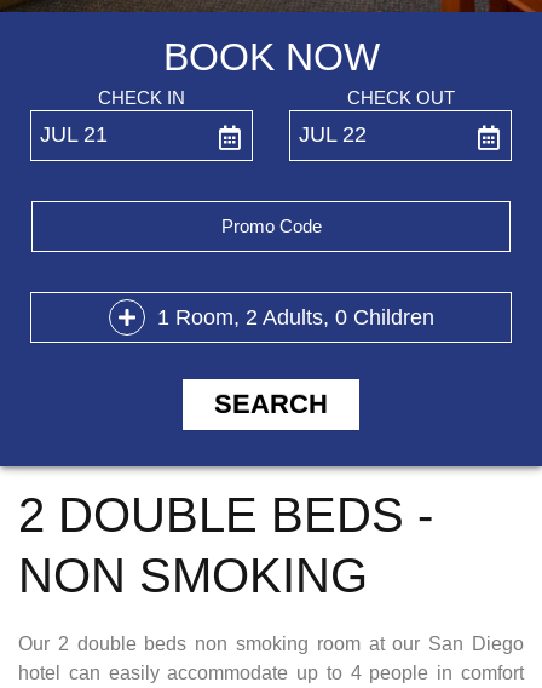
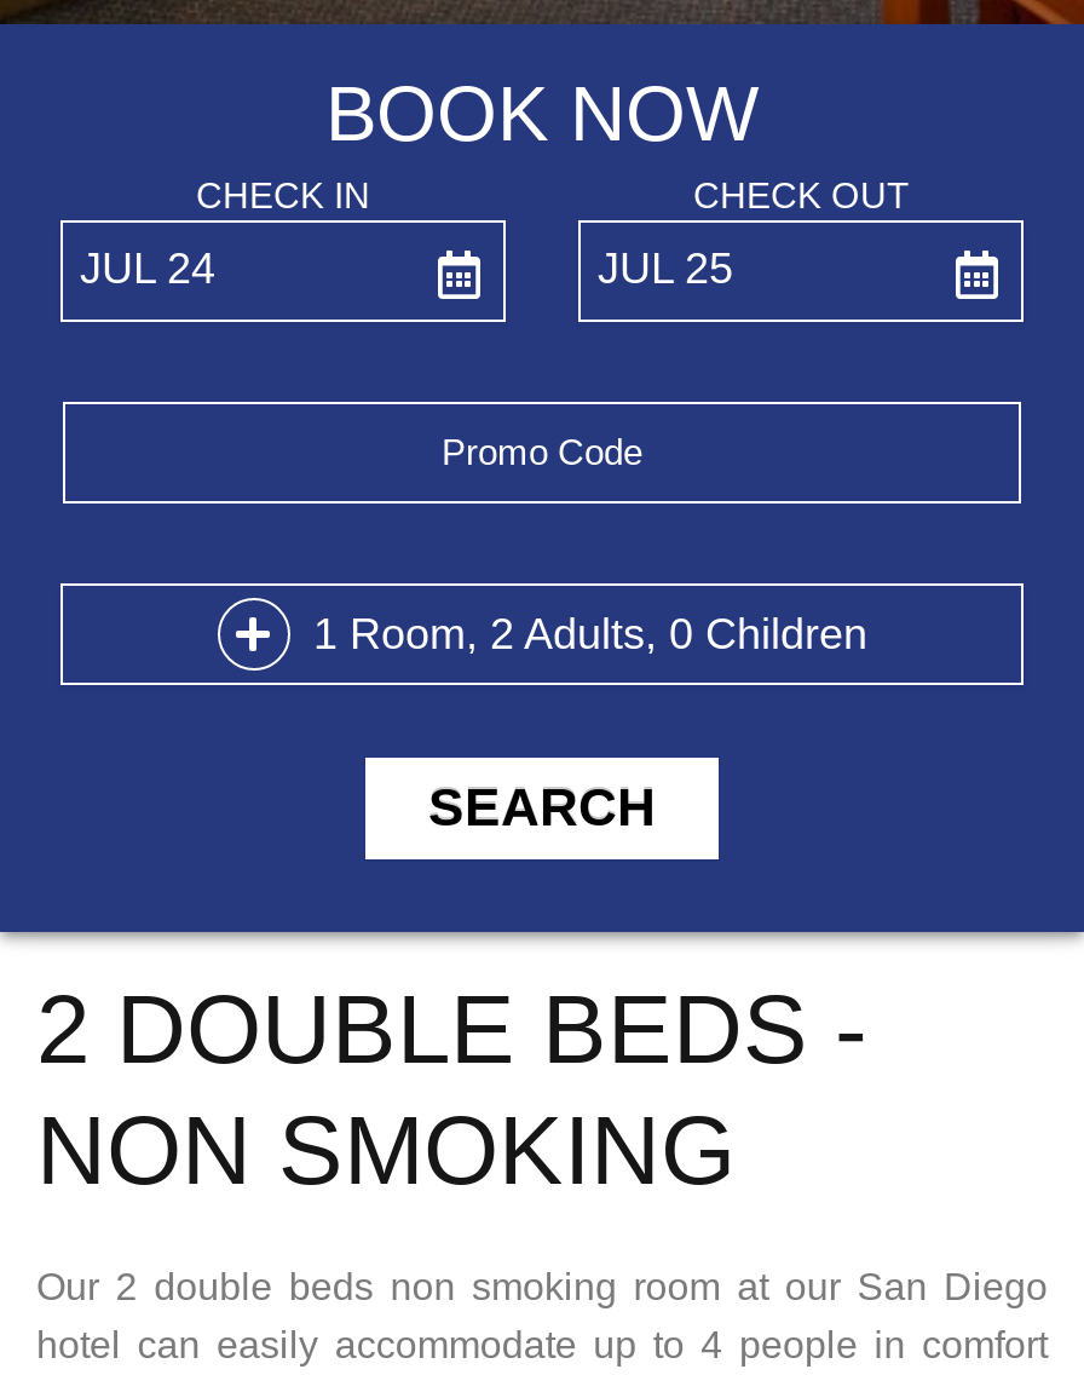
[40,123,108,147] JUL 21 -> [80,245,215,294] JUL 24
[299,123,367,147] JUL 22 -> [598,245,733,294] JUL 25

